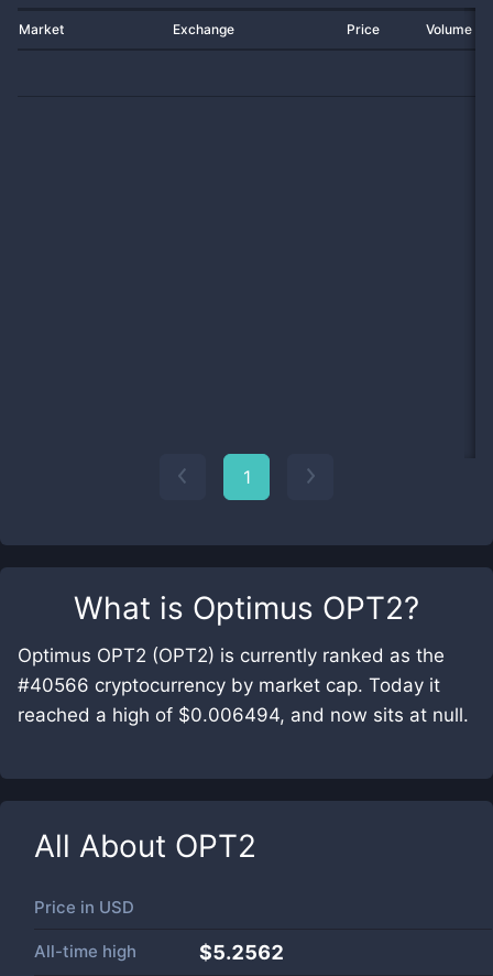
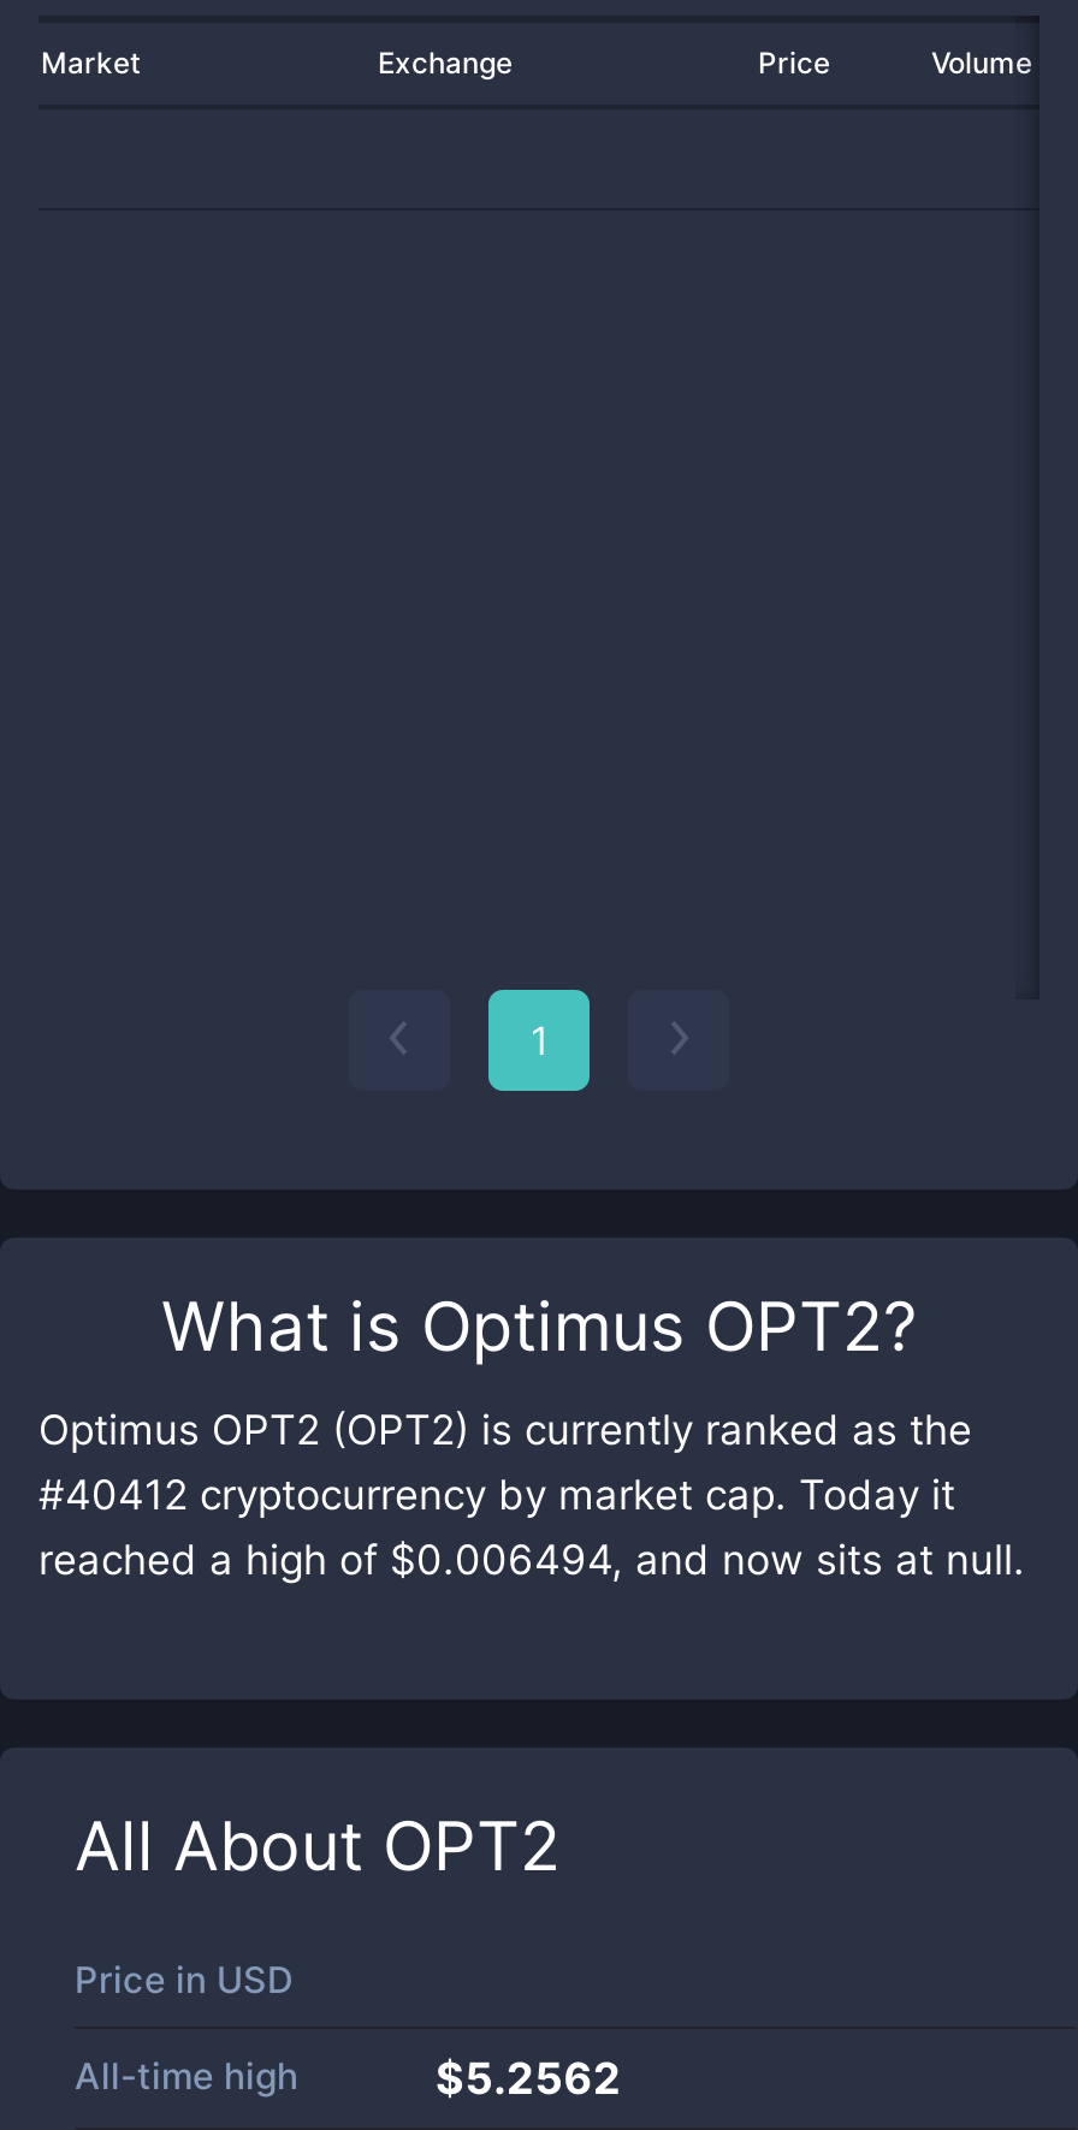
[18,674,440,696] #40566 cryptocurrency by market cap. Today it -> [38,1471,955,1519] #40412 cryptocurrency by market cap. Today it

